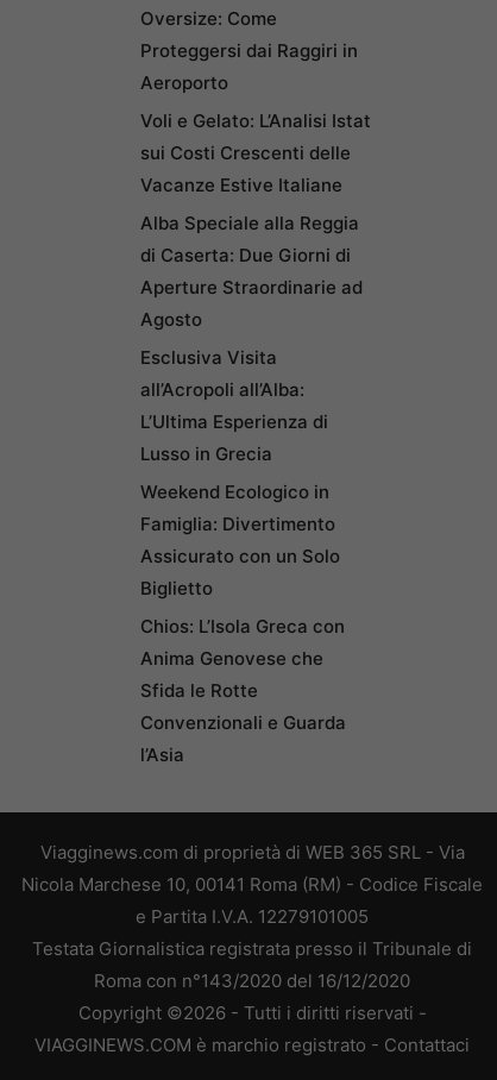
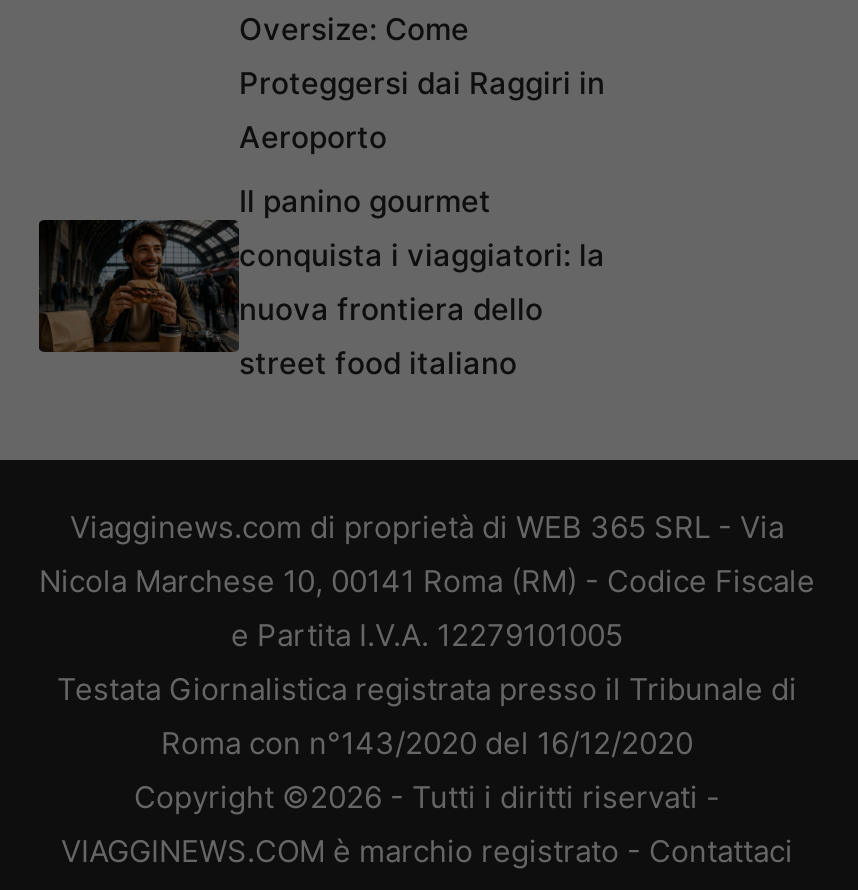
none -> [37,218,211,354] [image]
[140,109,371,765] Voli e Gelato: L’Analisi Istat | sui Costi Crescenti delle | Vacanze Estive Italiane | Alba Speciale alla Reggia | di Caserta: Due Giorni di | Aperture Straordinarie ad | Agosto | Esclusiva Visita | all’Acropoli all’Alba: | L’Ultima Esperienza di | Lusso in Grecia | Weekend Ecologico in | Famiglia: Divertimento | Assicurato con un Solo | Biglietto | Chios: L’Isola Greca con | Anima Genovese che | Sfida le Rotte | Convenzionali e Guarda | l’Asia -> [239,181,605,381] Il panino gourmet | conquista i viaggiatori: la | nuova frontiera dello | street food italiano

